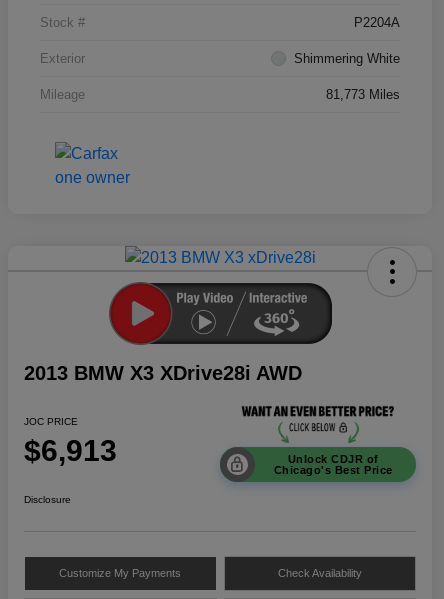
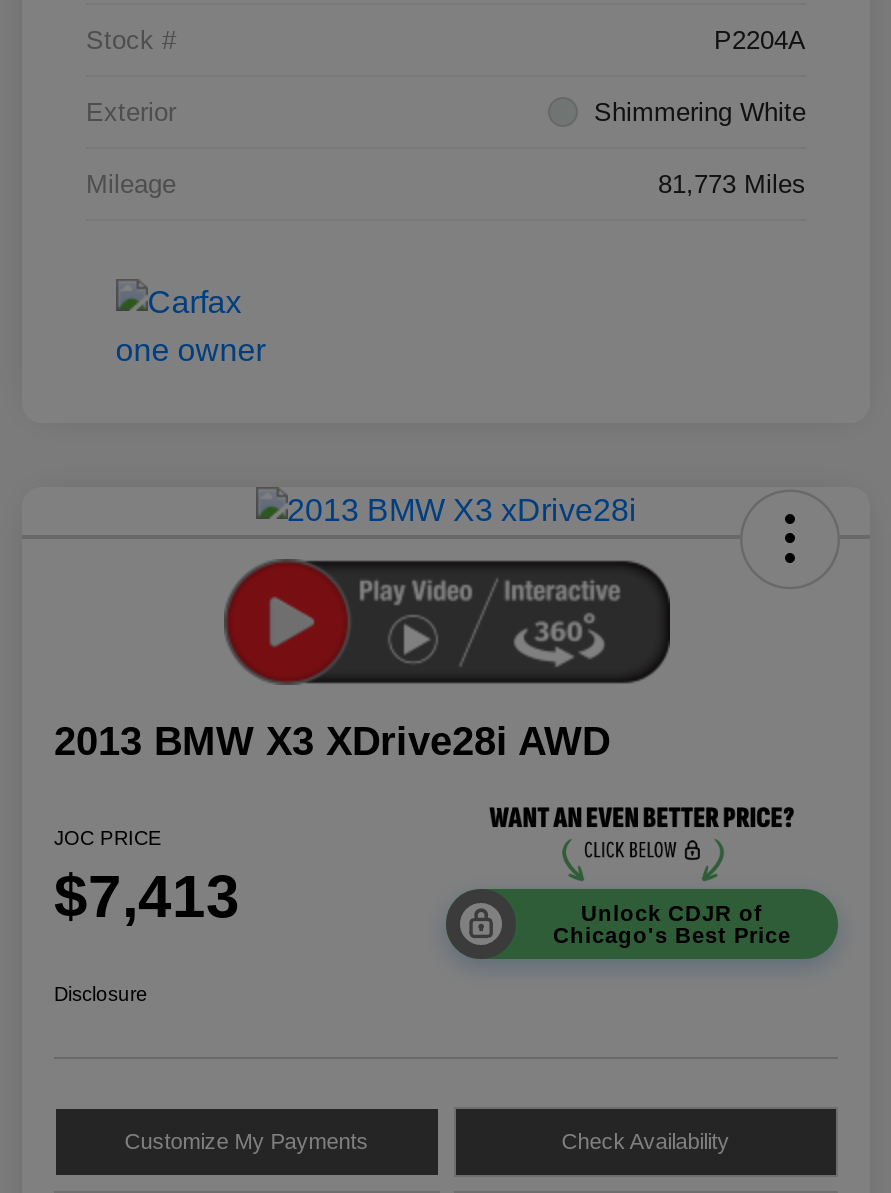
[24,434,117,467] $6,913 -> [54,864,240,930] $7,413

